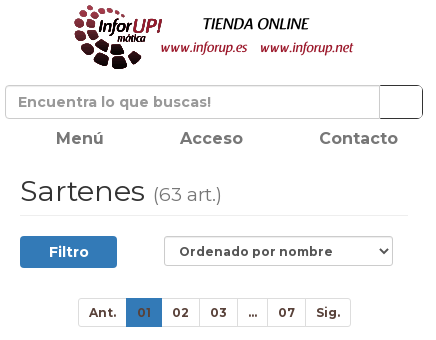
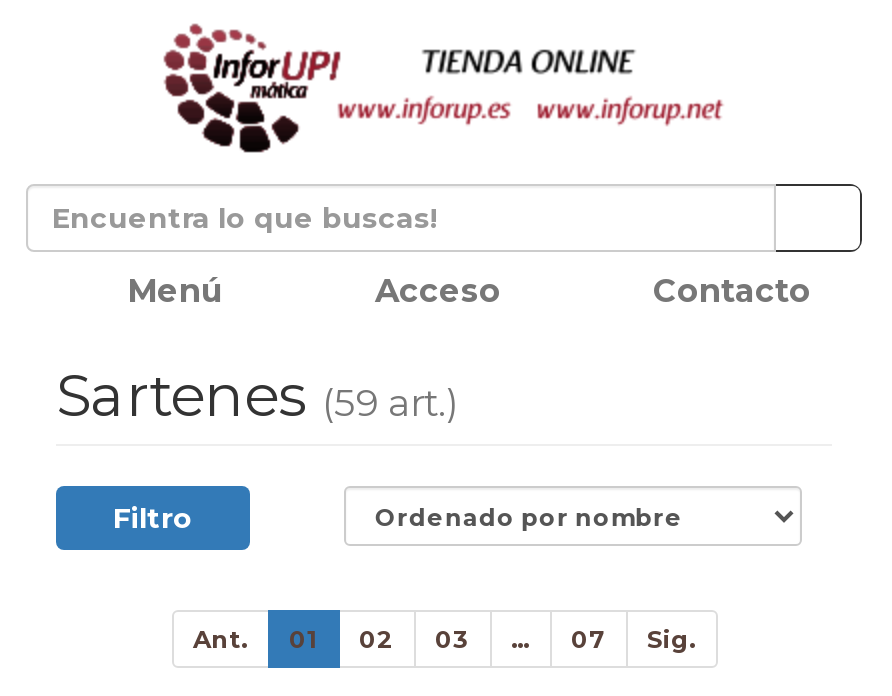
[20,173,222,208] Sartenes (63 art.) -> [56,360,458,430] Sartenes (59 art.)

